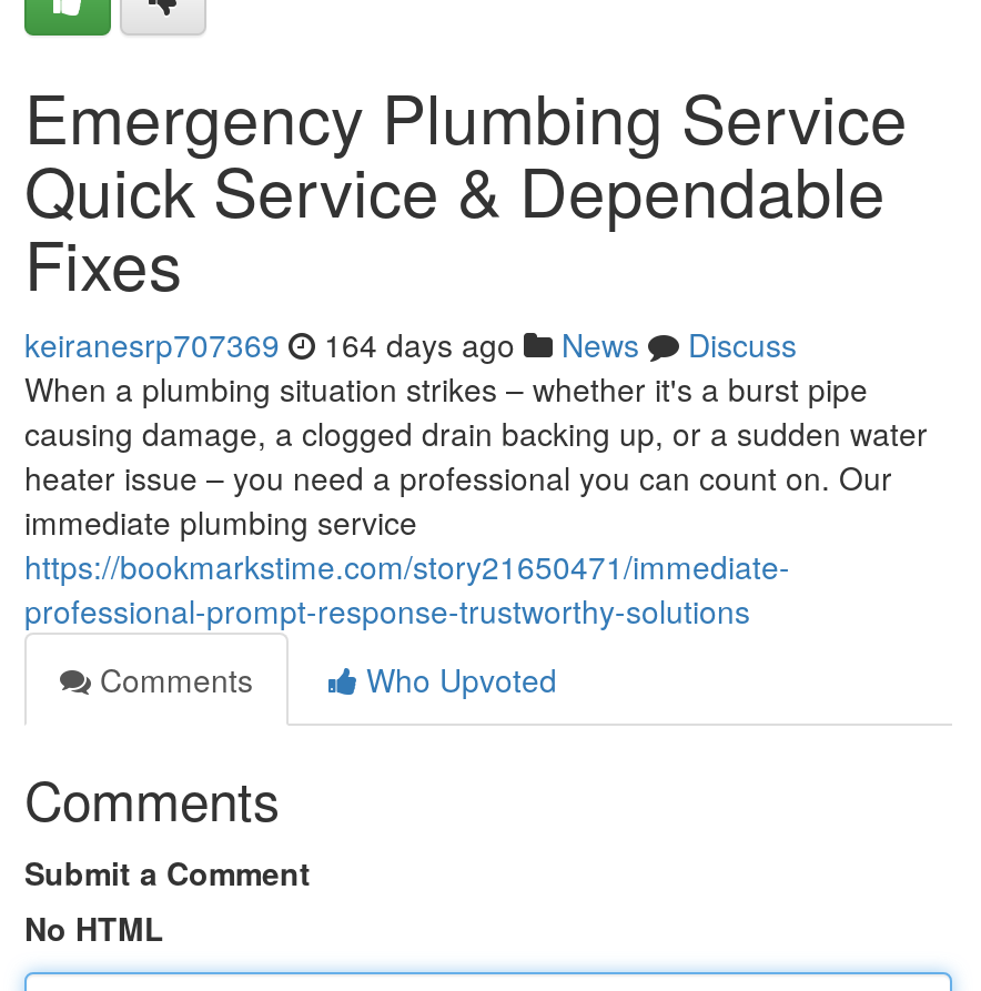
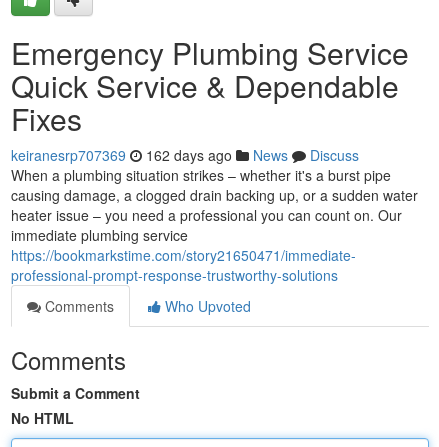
[24,322,797,366] keiranesrp707369 164 days ago News Discuss -> [11,145,359,165] keiranesrp707369 162 days ago News Discuss

